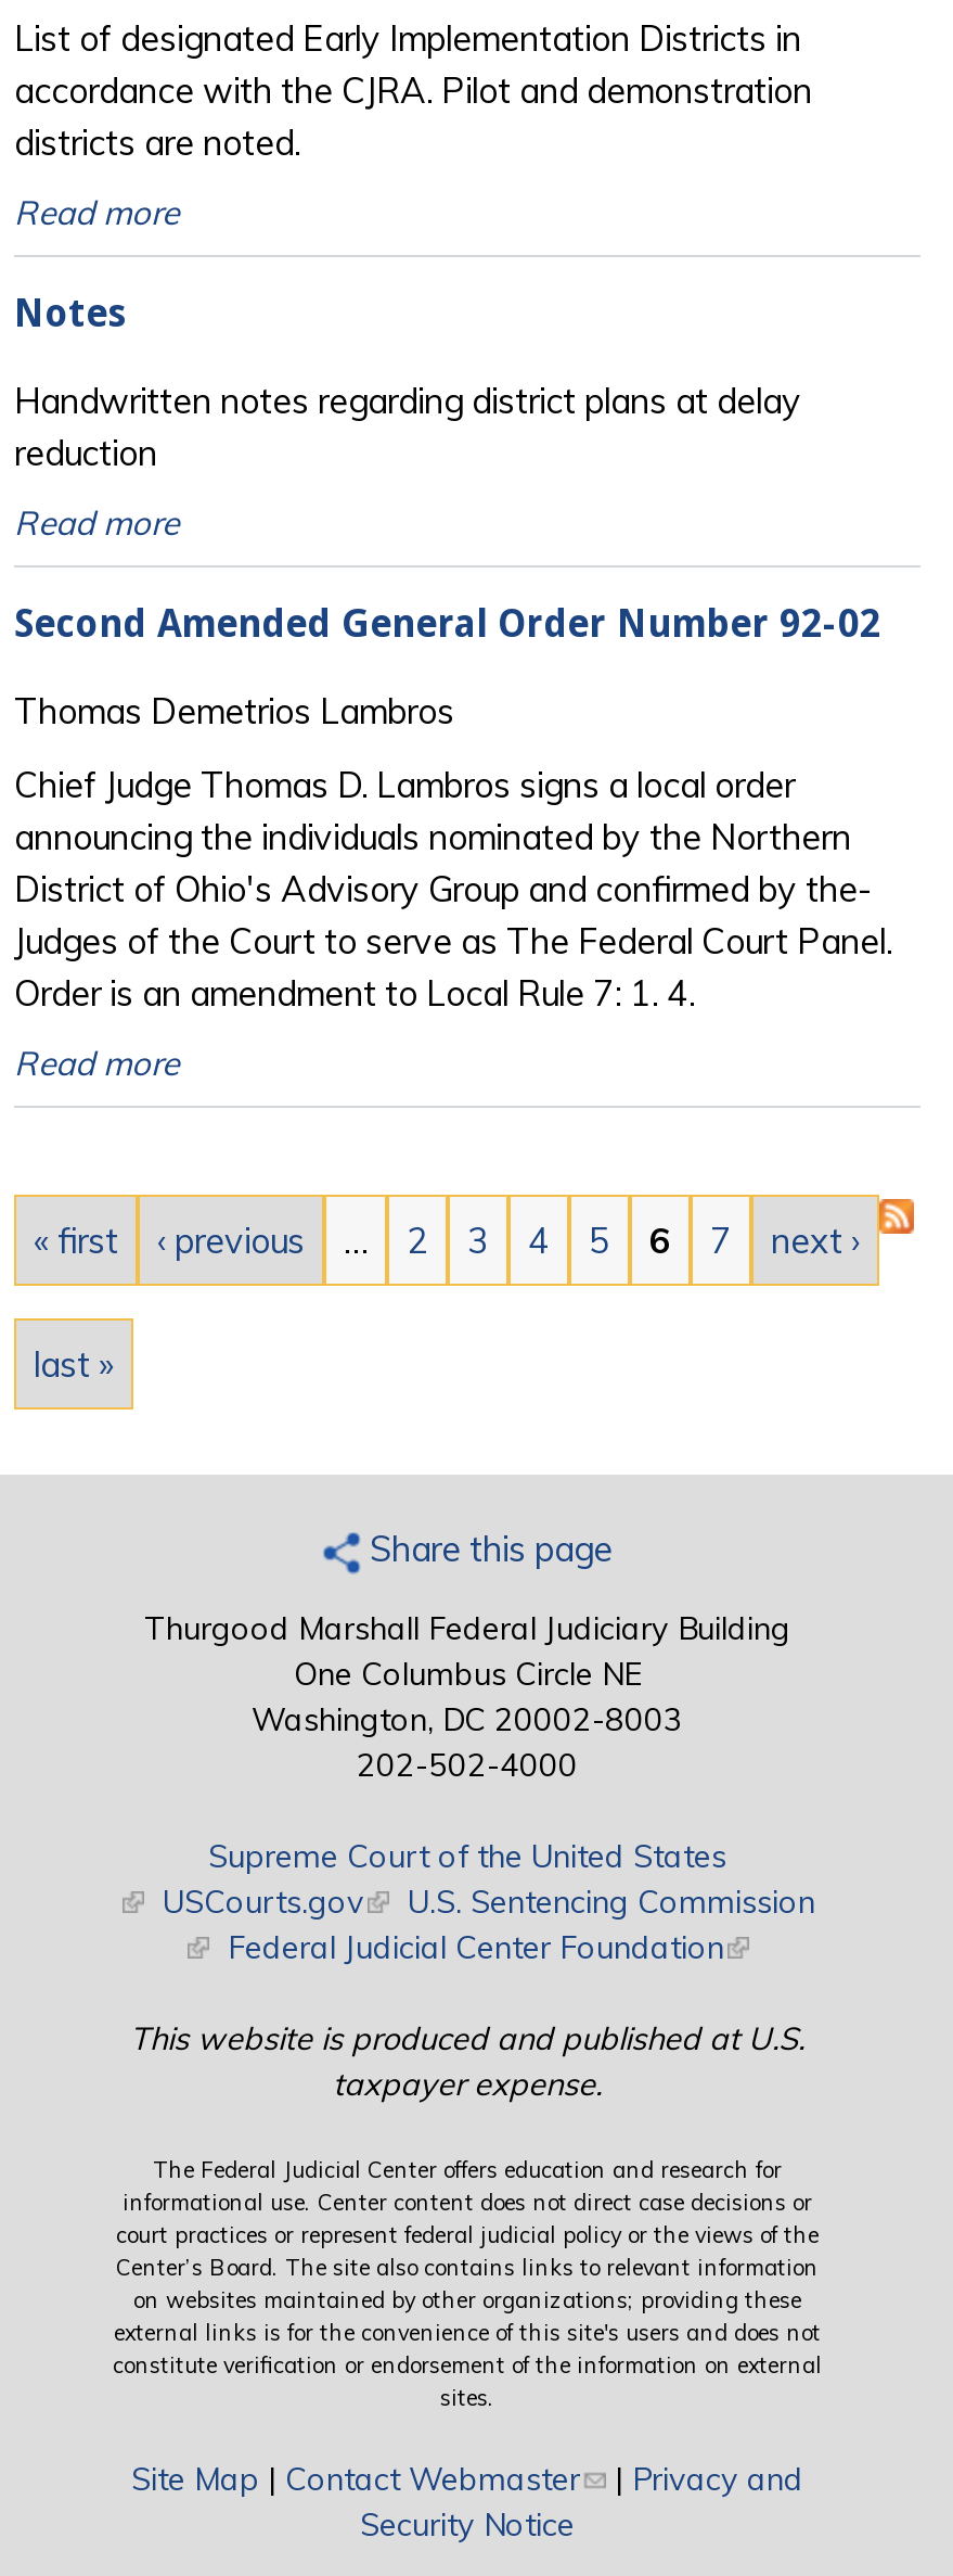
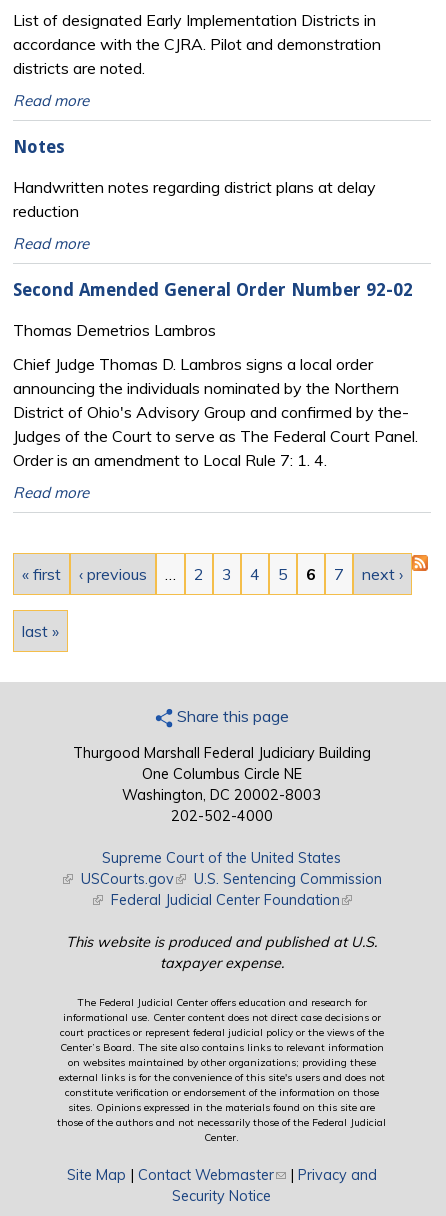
[113,2351,822,2412] constitute verification or endorsement of the information on external | sites. -> [57,1086,386,1144] constitute verification or endorsement of the information on those | sites. Opinions expressed in the materials found on this site are | those of the authors and not necessarily those of the Federal Judicial | Center.

